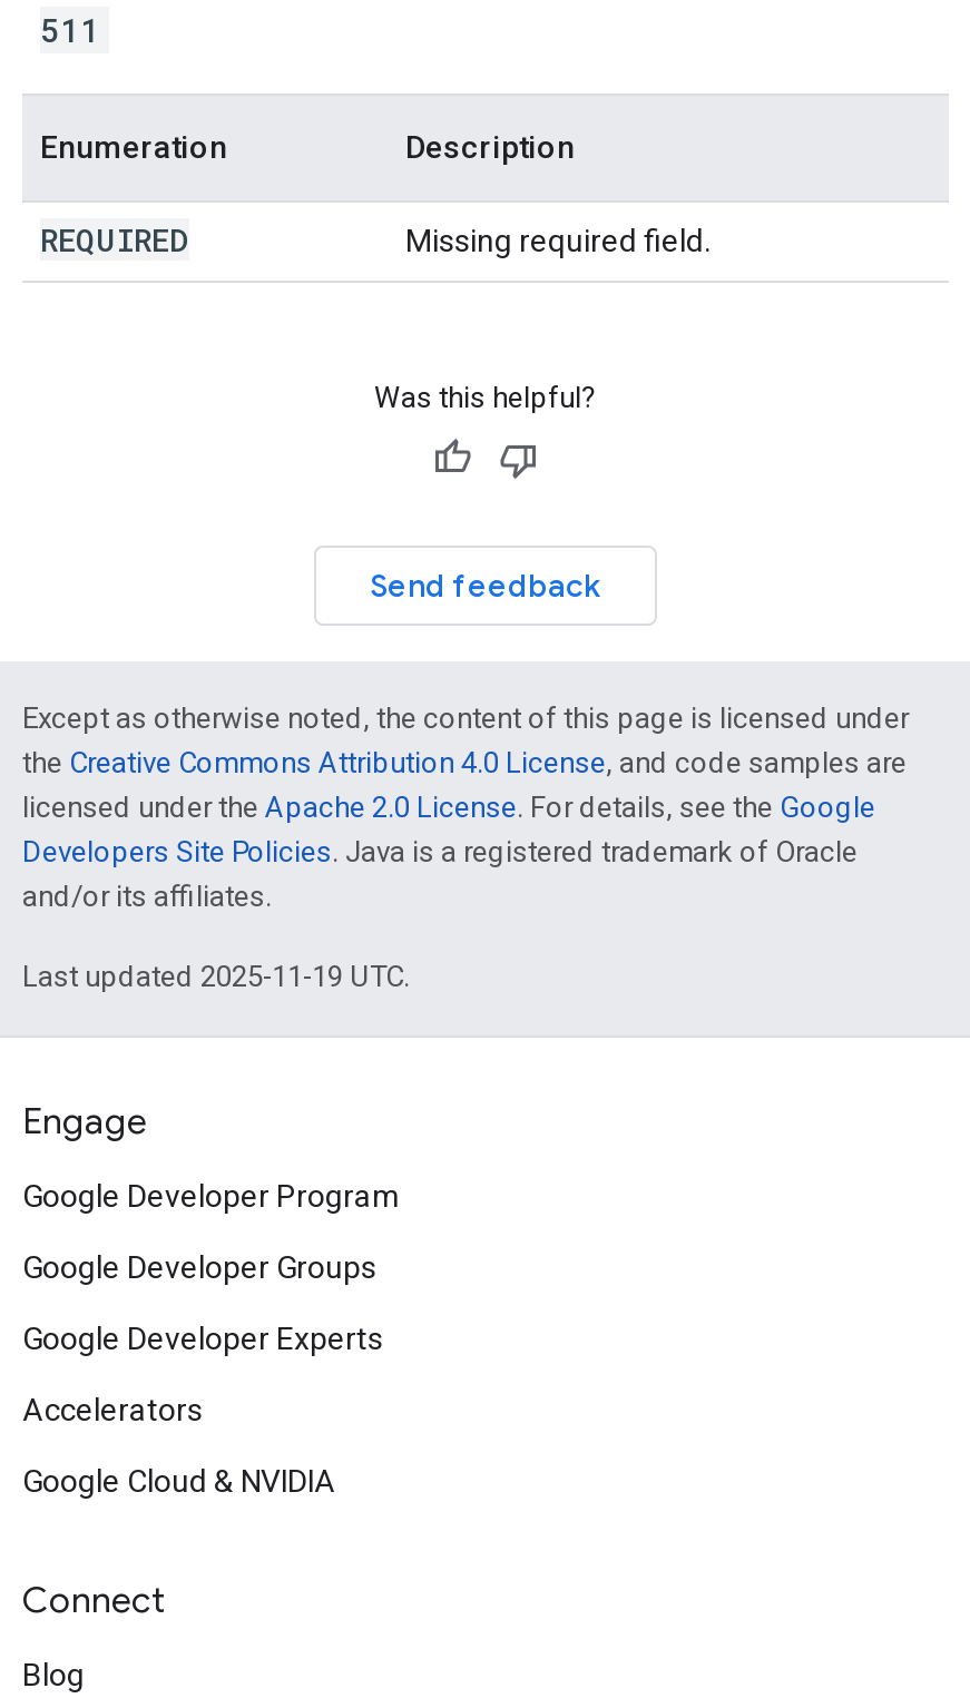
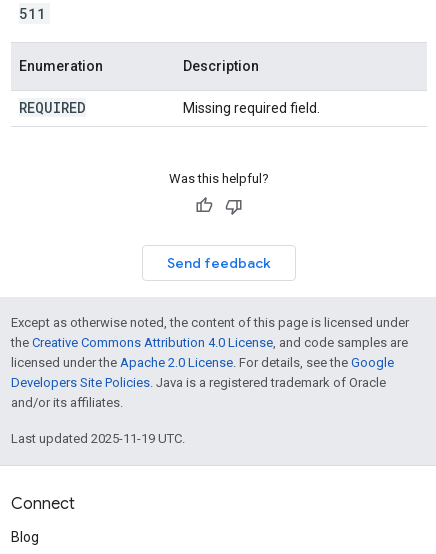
[22,1100,401,1499] Engage | Google Developer Program | Google Developer Groups | Google Developer Experts | Accelerators | Google Cloud & NVIDIA -> none

